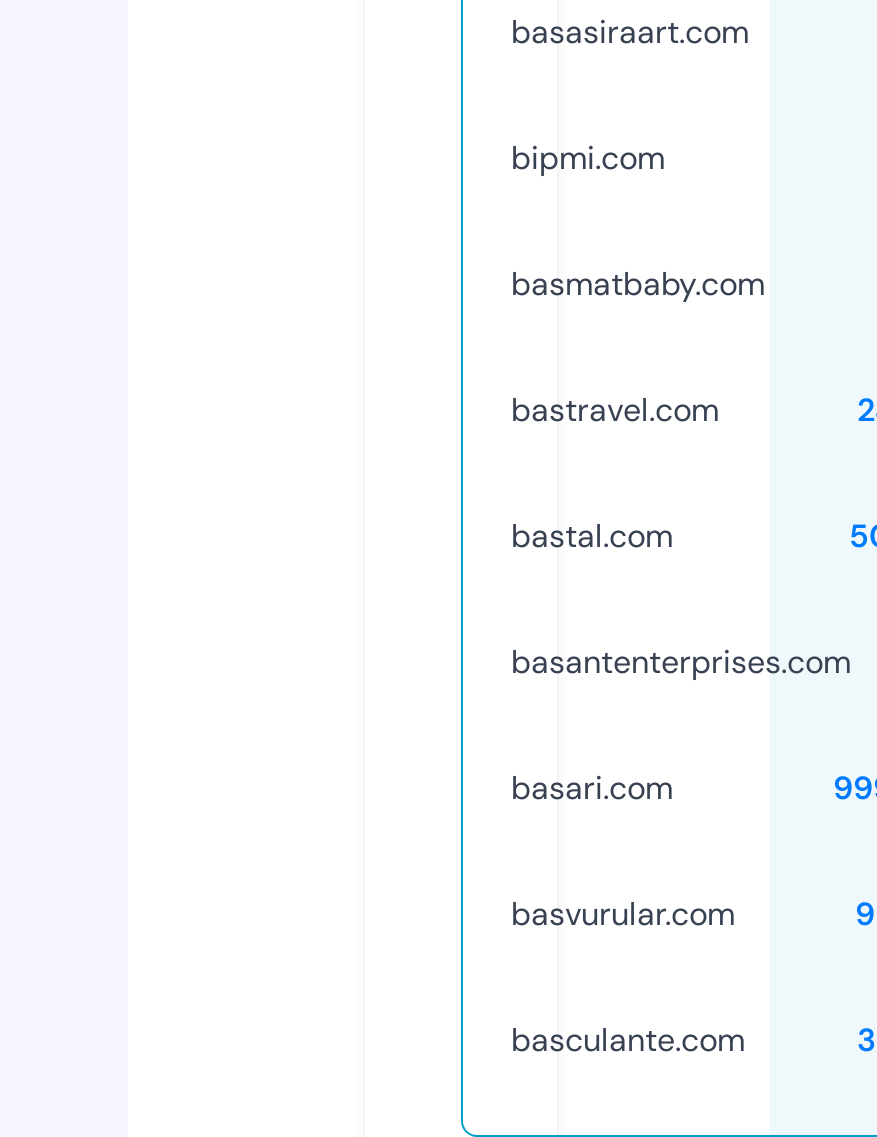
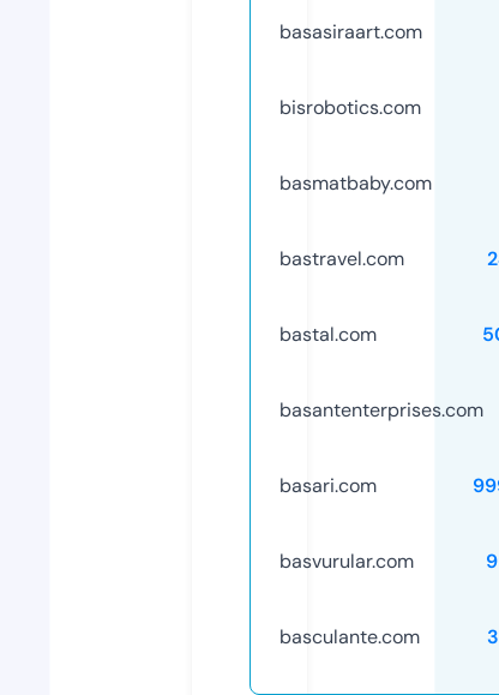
[511,137,665,179] bipmi.com -> [279,95,421,120] bisrobotics.com

